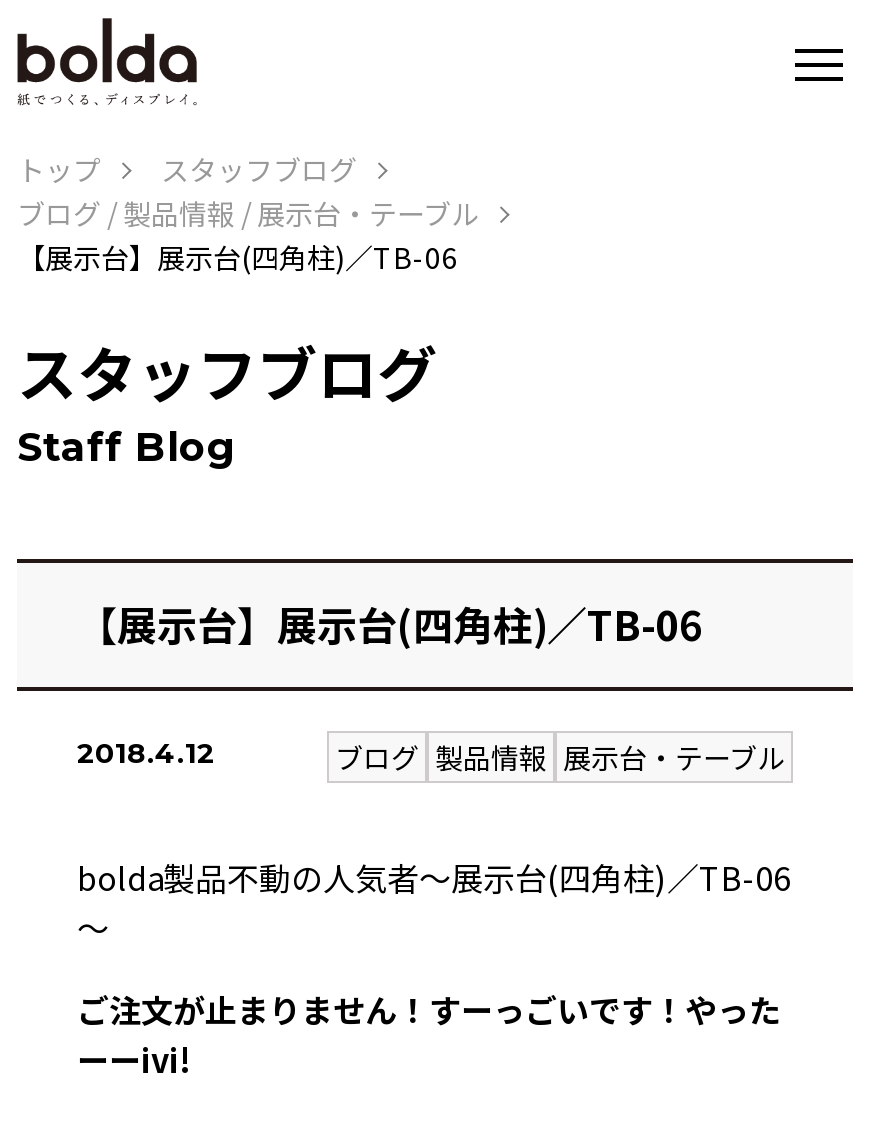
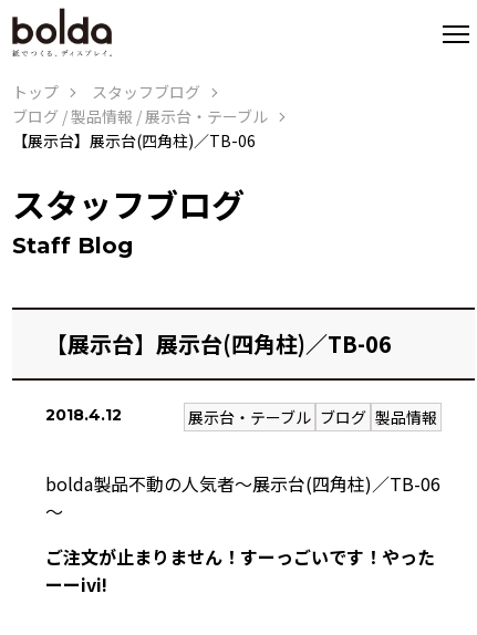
[335,737,785,777] ブログ 製品情報 展示台・テーブル -> [188,406,437,428] 展示台・テーブル ブログ 製品情報

